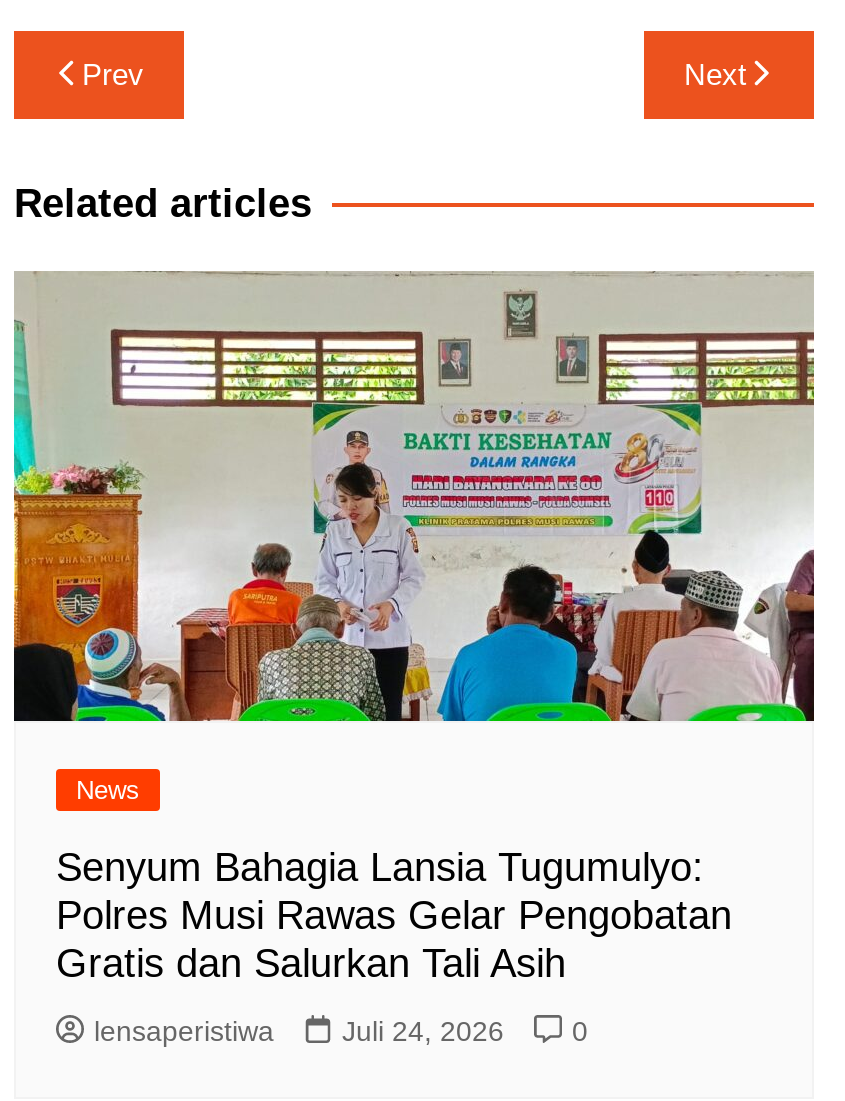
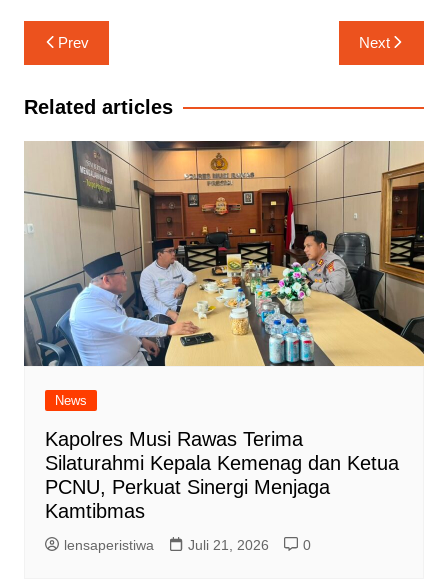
[12,270,816,724] [image] -> [23,141,425,367] [image]
[56,845,732,985] Senyum Bahagia Lansia Tugumulyo: | Polres Musi Rawas Gelar Pengobatan | Gratis dan Salurkan Tali Asih -> [45,428,399,522] Kapolres Musi Rawas Terima | Silaturahmi Kepala Kemenag dan Ketua | PCNU, Perkuat Sinergi Menjaga | Kamtibmas
[342,1015,504,1047] Juli 24, 2026 -> [188,537,269,553] Juli 21, 2026

